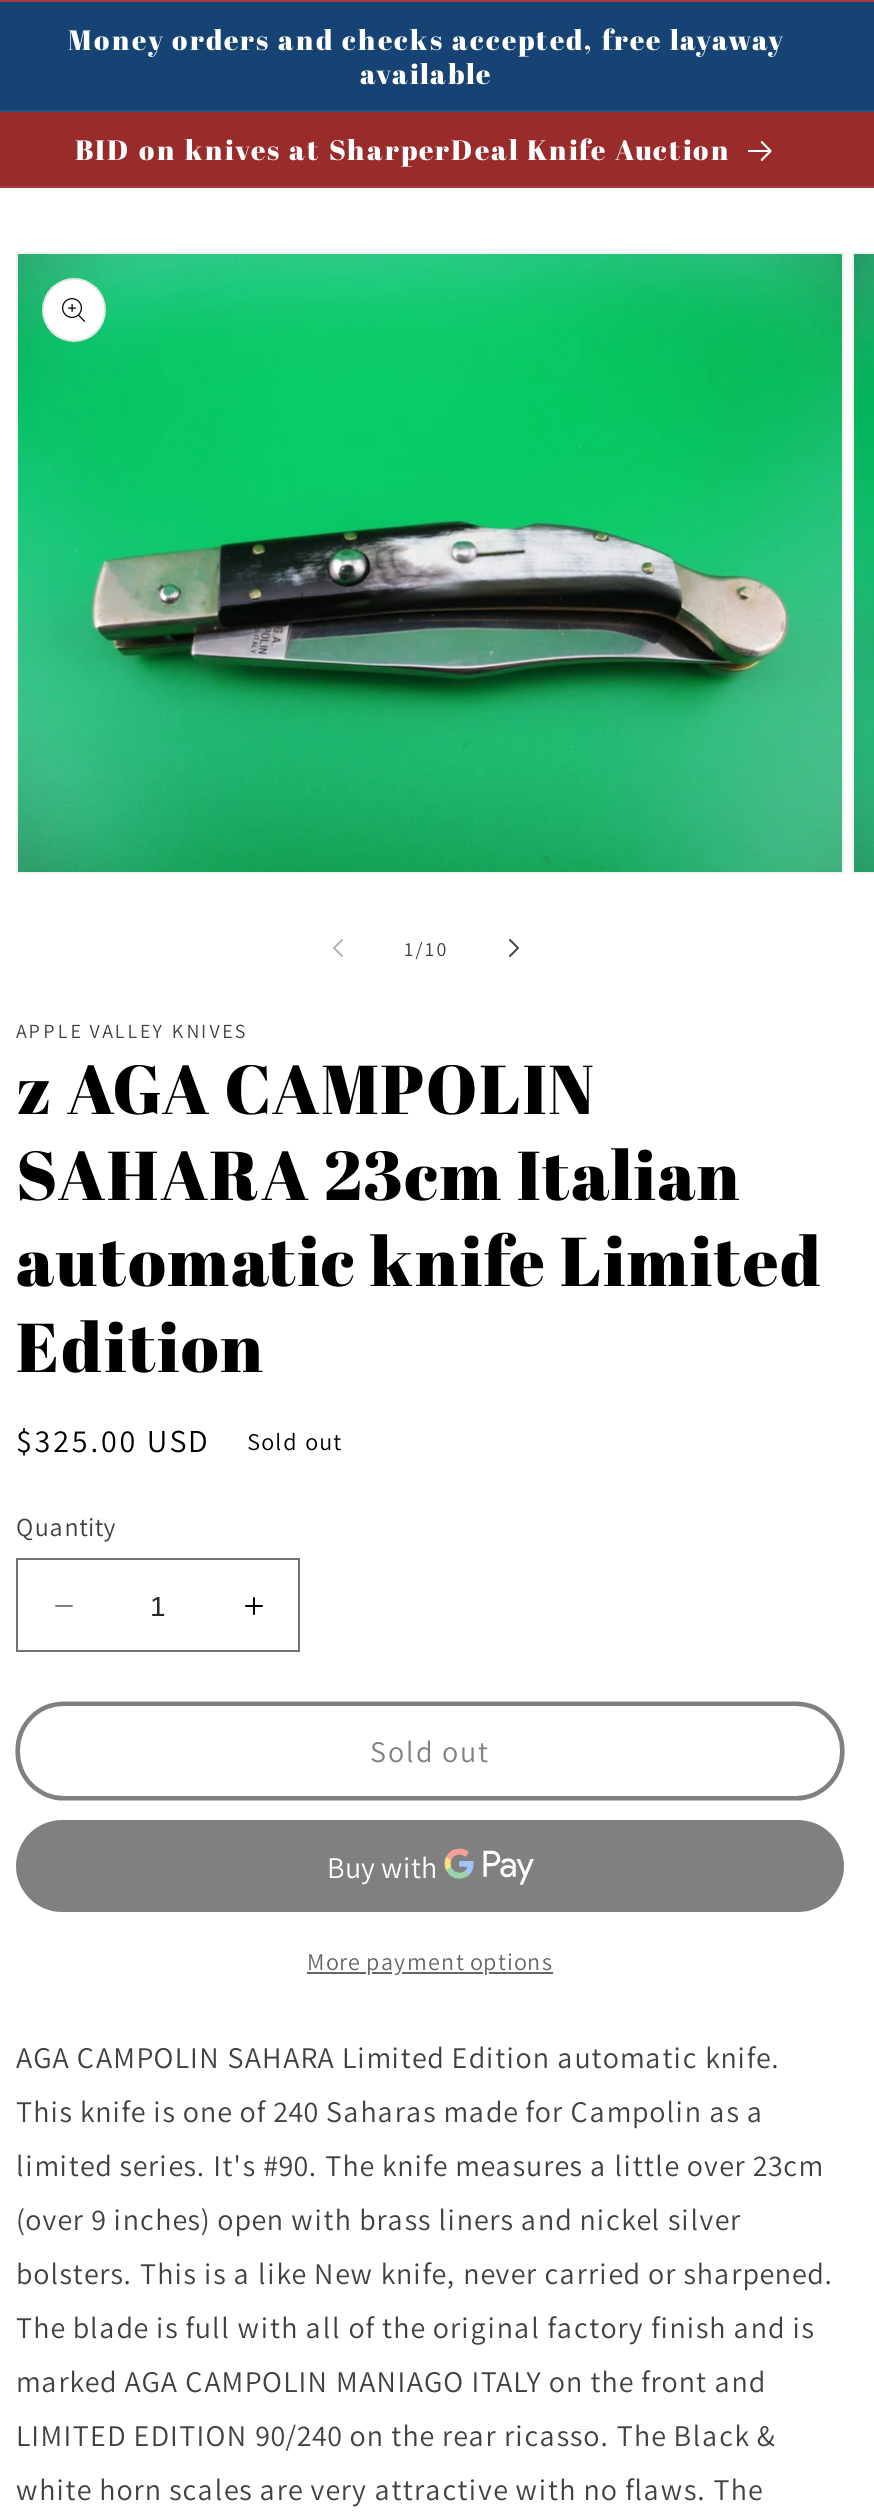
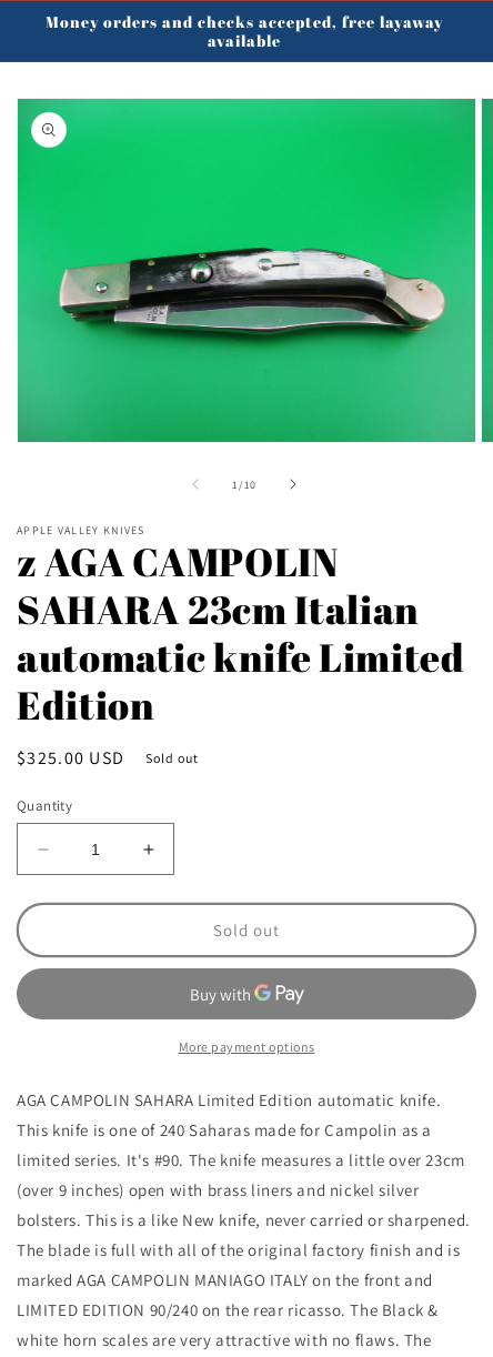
[75,130,731,168] BID on knives at SharperDeal Knife Auction -> none

